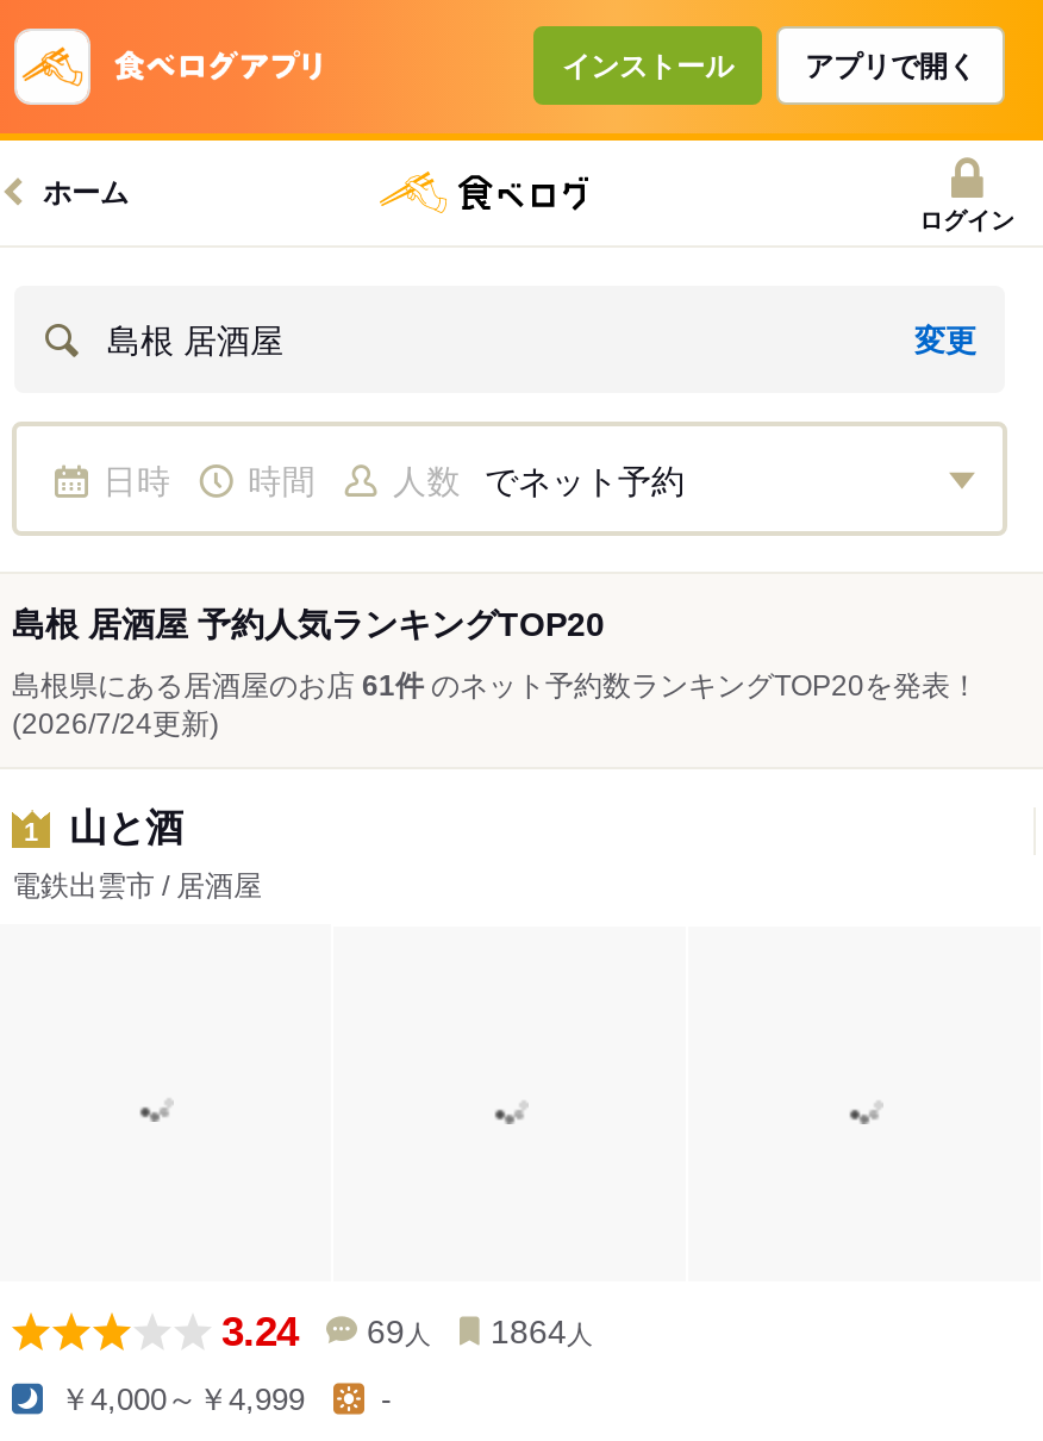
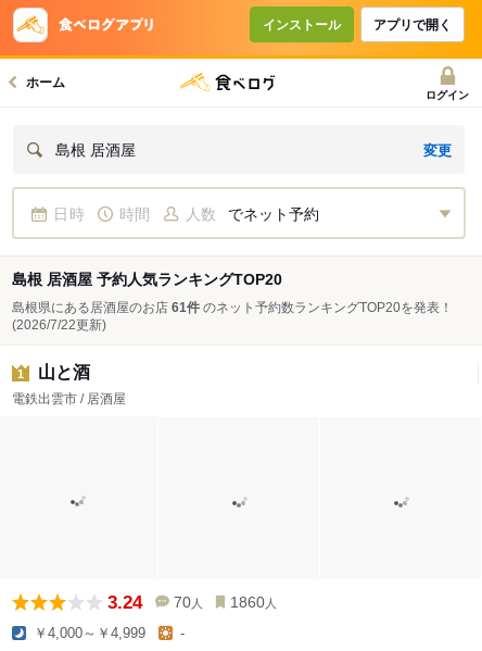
[12,708,219,741] (2026/7/24更新) -> [12,318,106,333] (2026/7/22更新)
[367,1313,431,1351] 69人 -> [174,594,203,611] 70人
[491,1313,593,1351] 1864人 -> [230,594,277,611] 1860人

